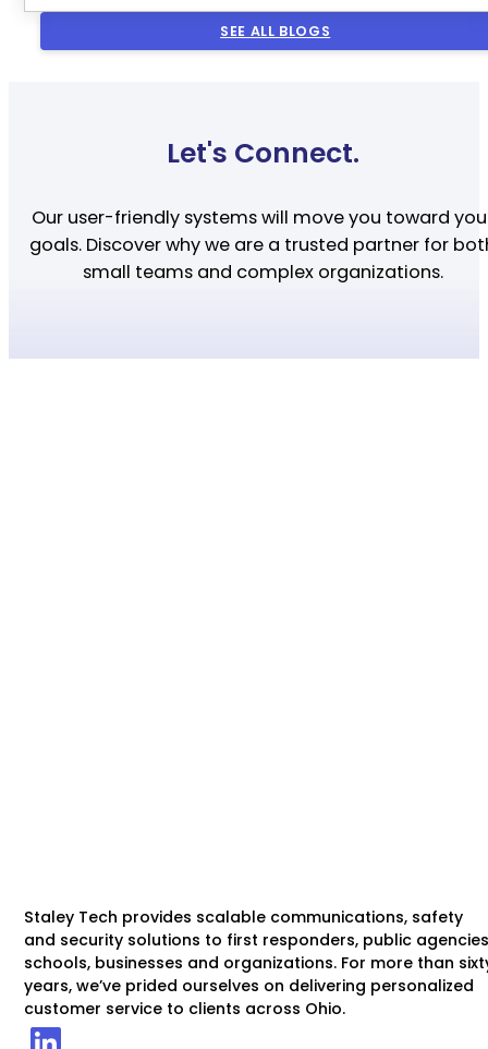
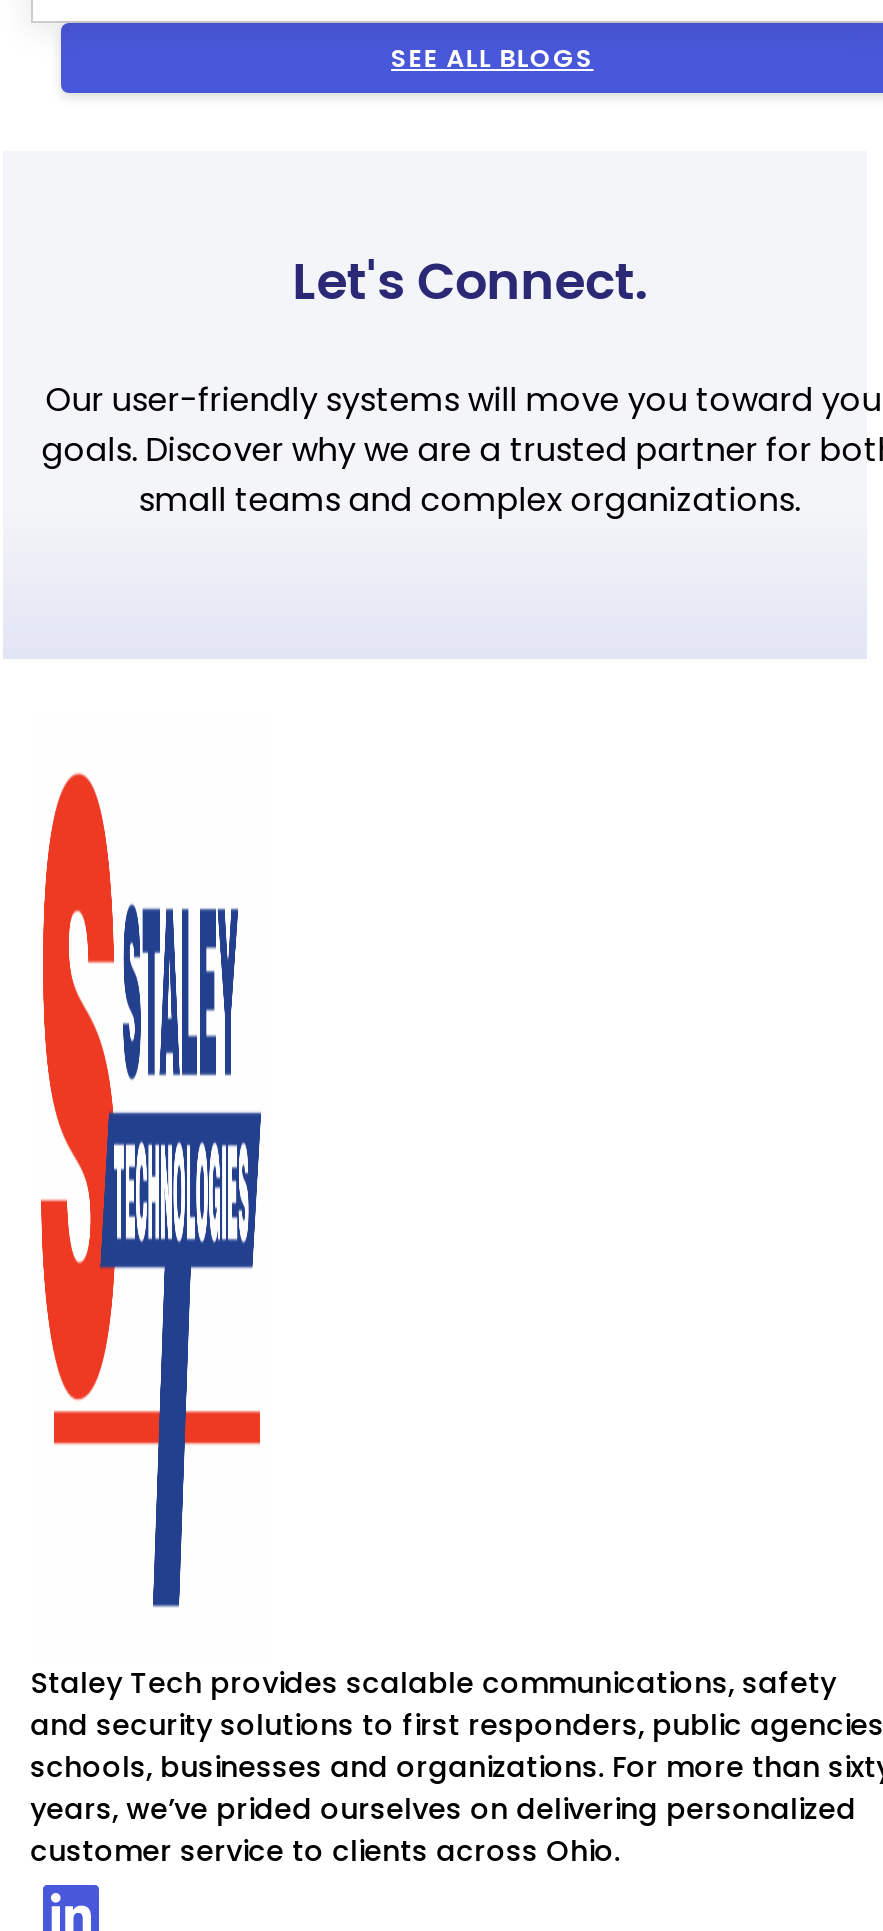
none -> [39,771,263,1609] [image]

